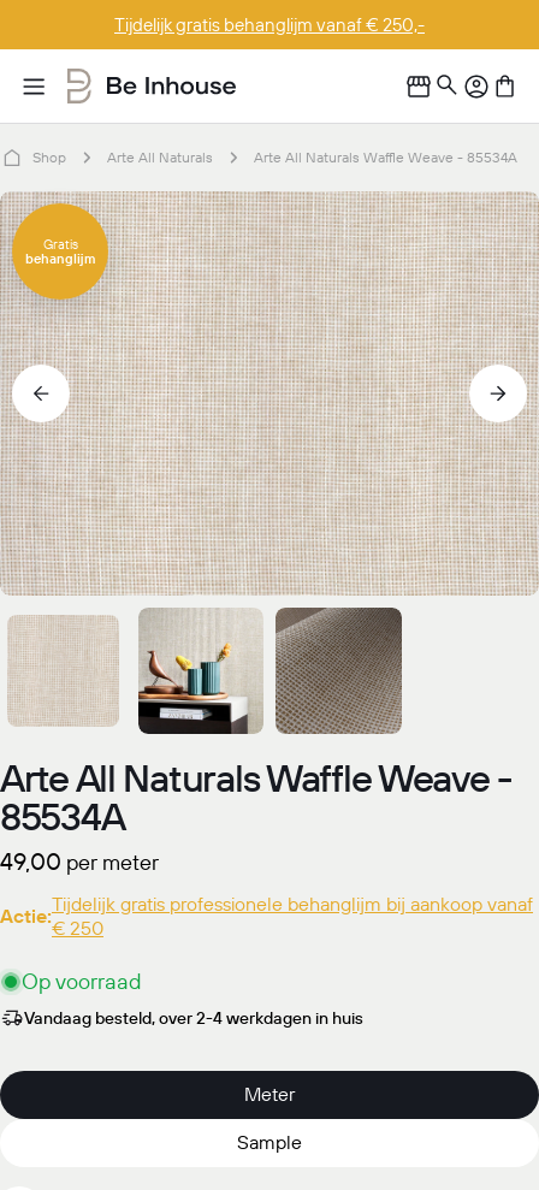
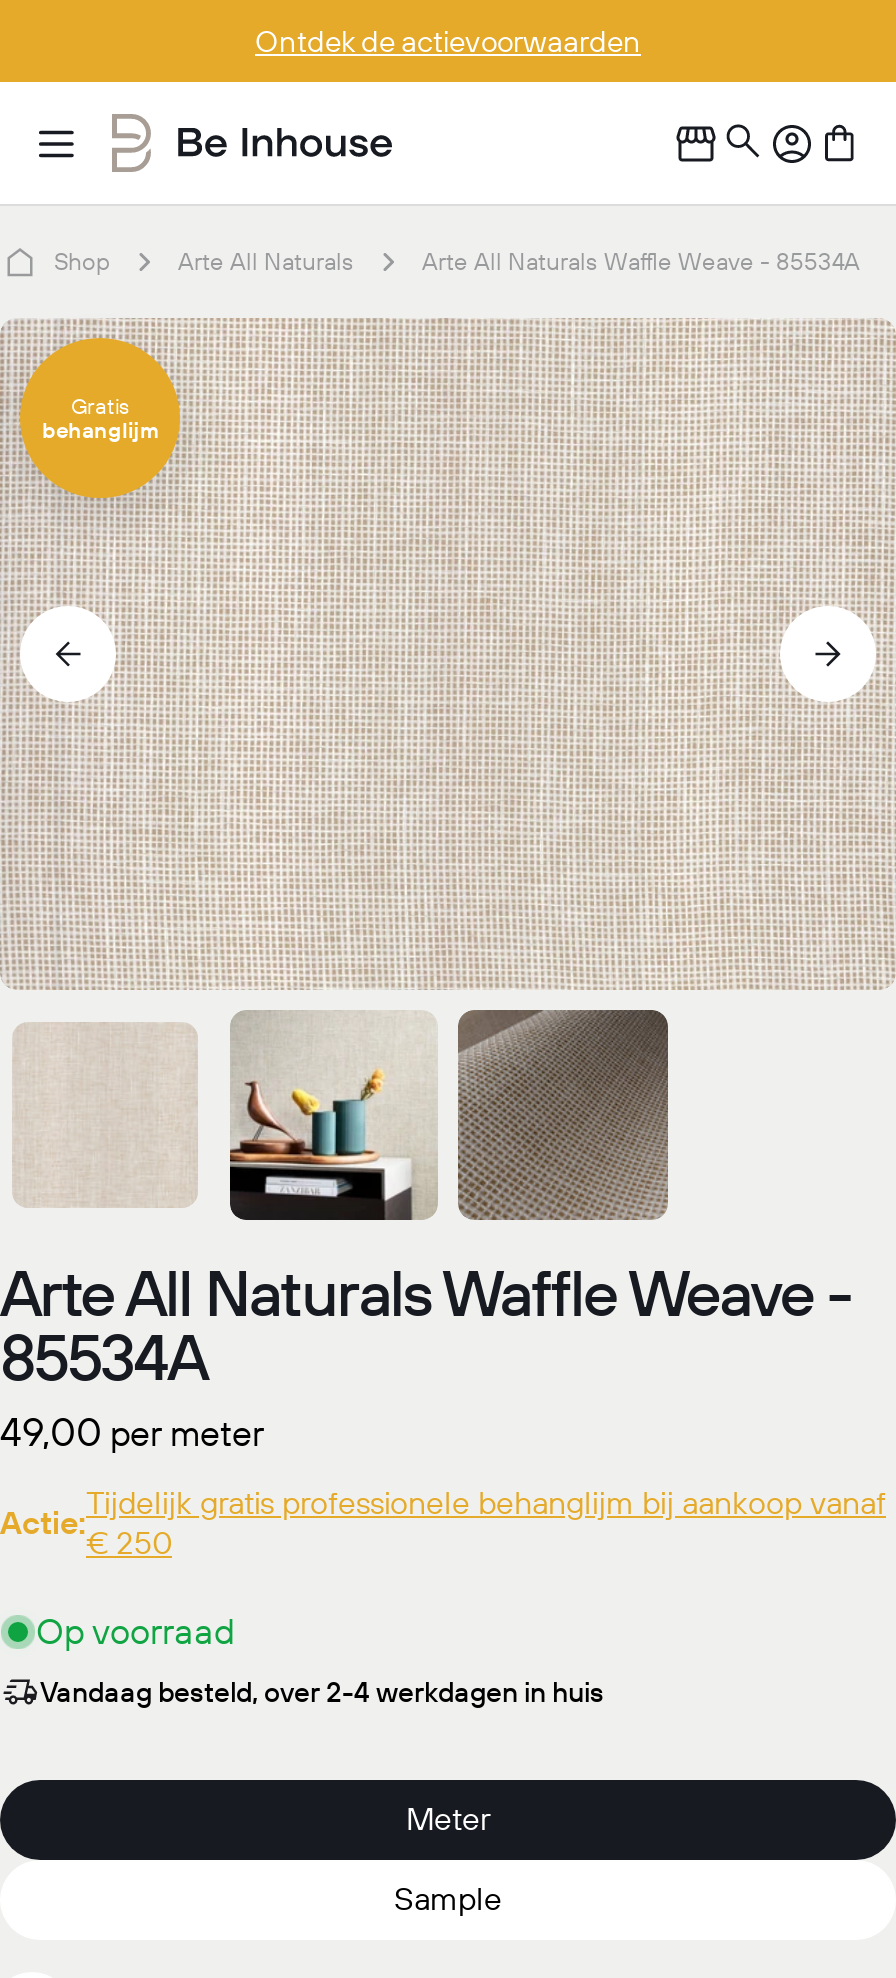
[114,13,425,36] Tijdelijk gratis behanglijm vanaf € 250,- -> [255,22,641,60] Ontdek de actievoorwaarden

